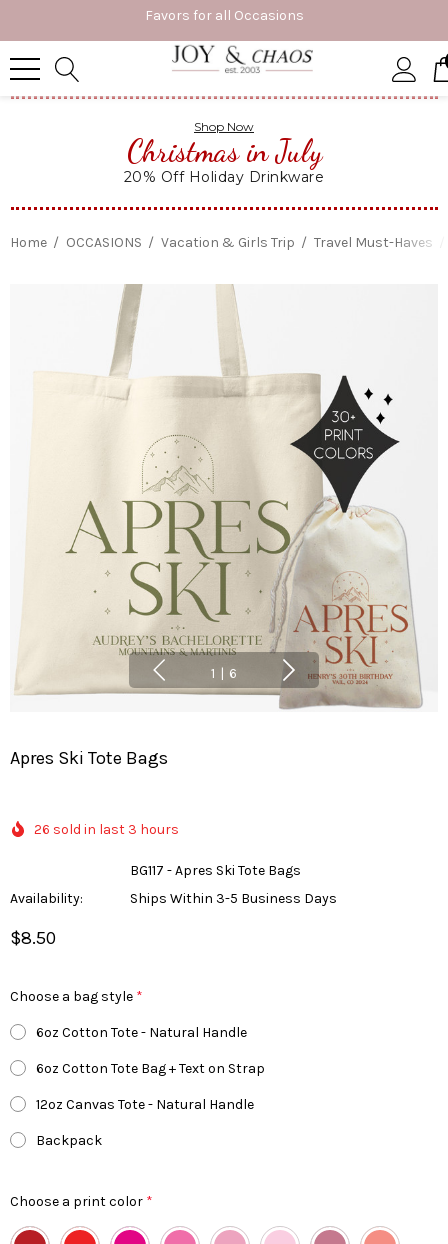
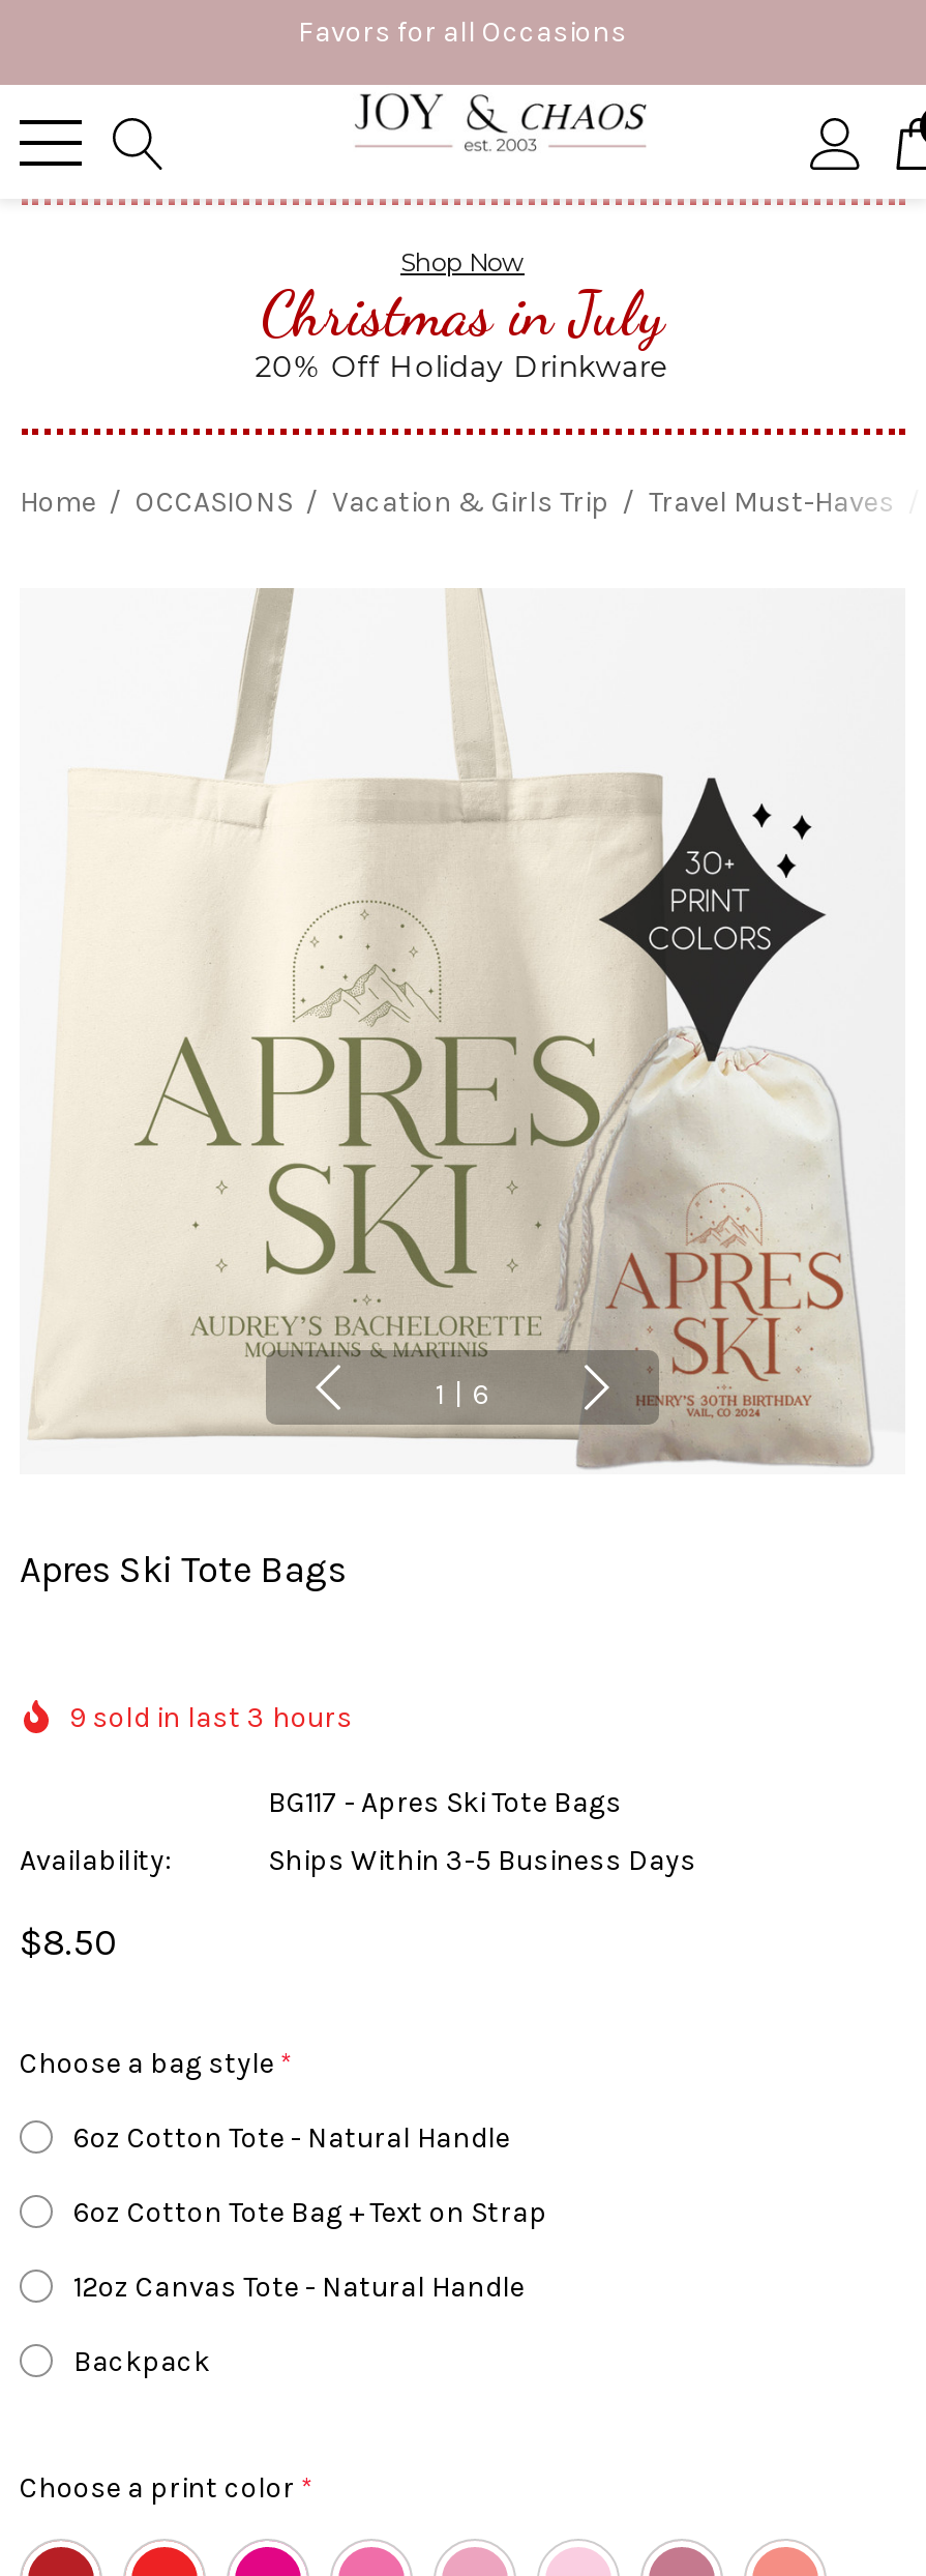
[34,821,179,838] 26 sold in last 3 hours -> [69,1700,353,1735] 9 sold in last 3 hours

